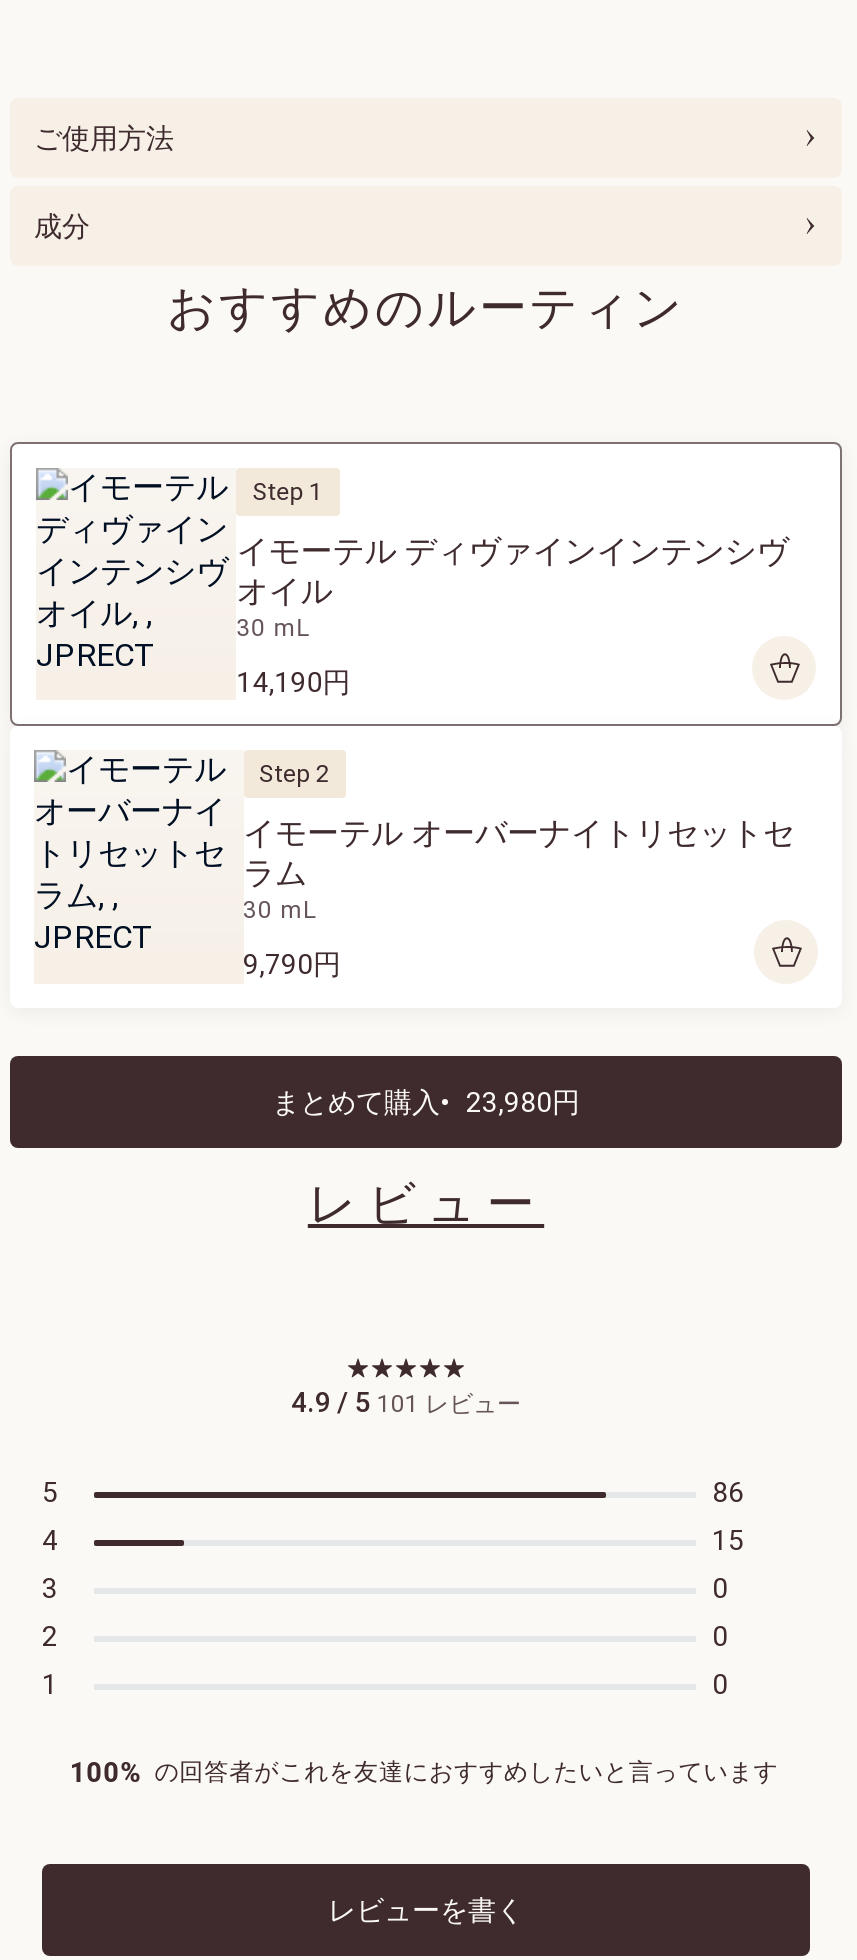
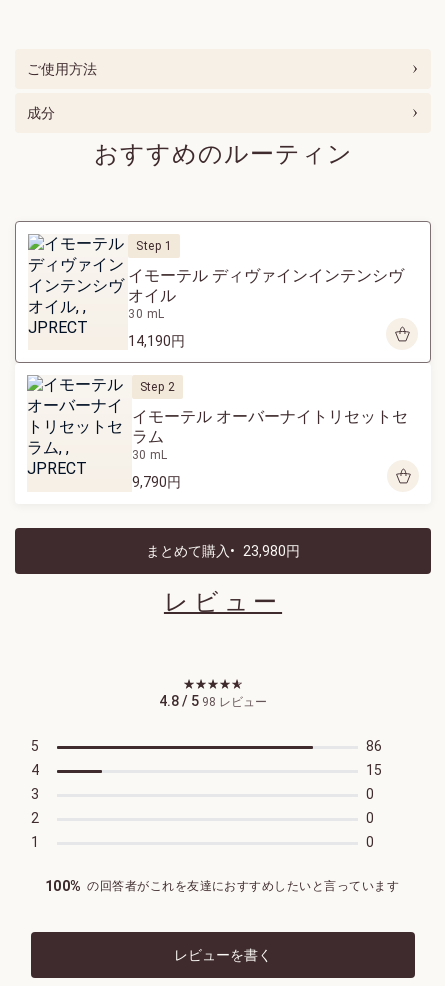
[291,1386,521,1418] 4.9 / 5 101 レビュー -> [159,693,267,709] 4.8 / 5 98 レビュー

